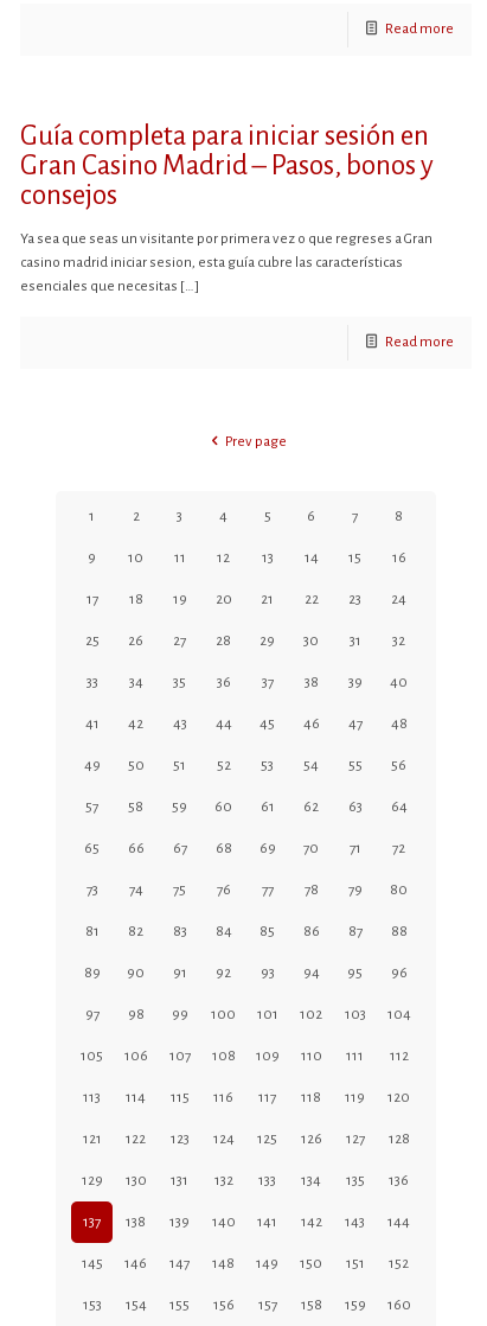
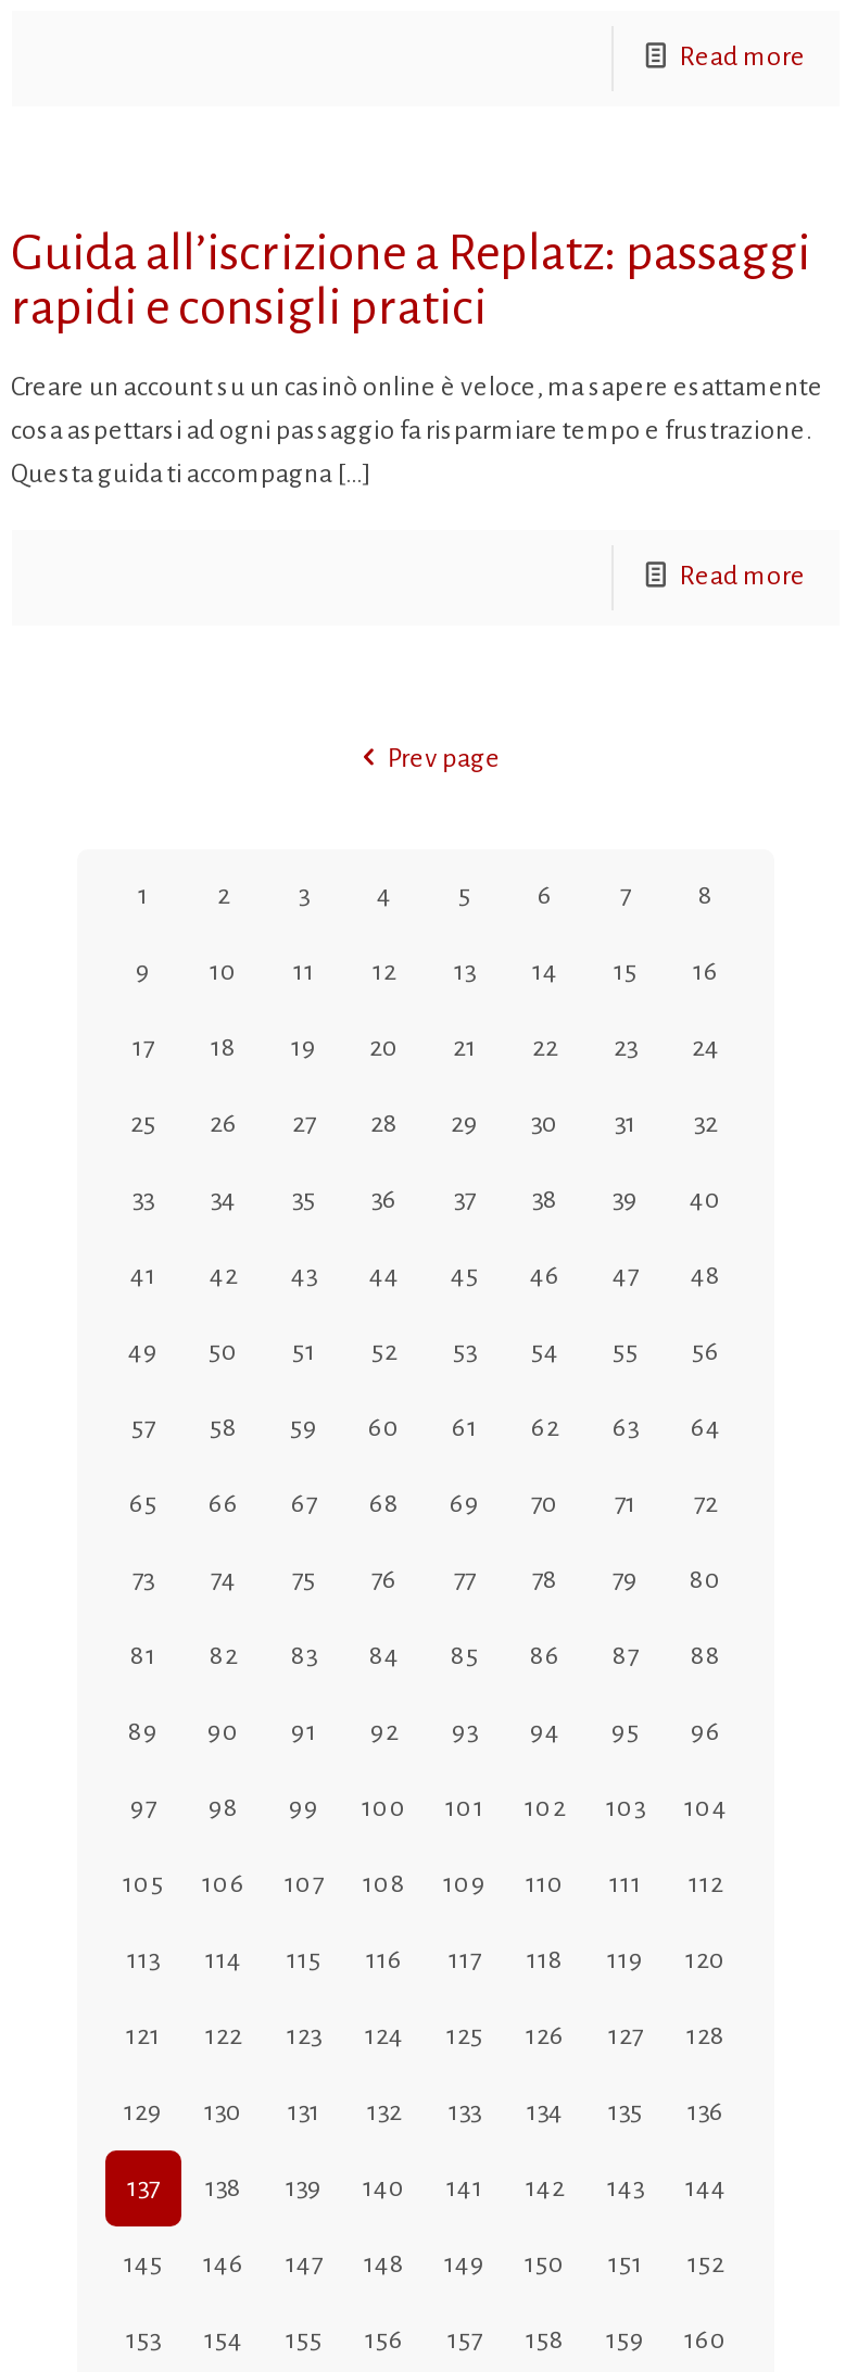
[20,121,433,210] Guía completa para iniciar sesión en | Gran Casino Madrid – Pasos, bonos y | consejos -> [11,226,810,335] Guida all’iscrizione a Replatz: passaggi | rapidi e consigli pratici
[20,231,432,247] Ya sea que seas un visitante por primera vez o que regreses a Gran -> [11,374,823,402] Creare un account su un casinò online è veloce, ma sapere esattamente
[20,255,402,270] casino madrid iniciar sesion, esta guía cubre las características -> [11,417,812,445] cosa aspettarsi ad ogni passaggio fa risparmiare tempo e frustrazione.
[20,279,198,294] esenciales que necesitas […] -> [11,460,371,489] Questa guida ti accompagna […]

